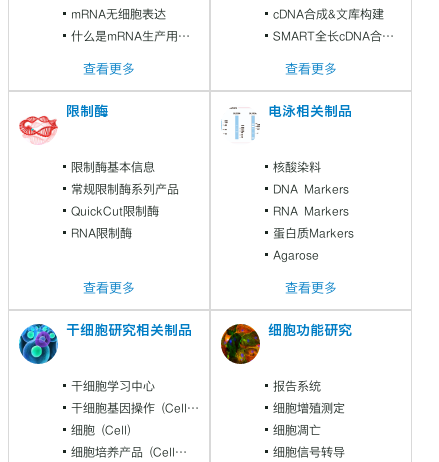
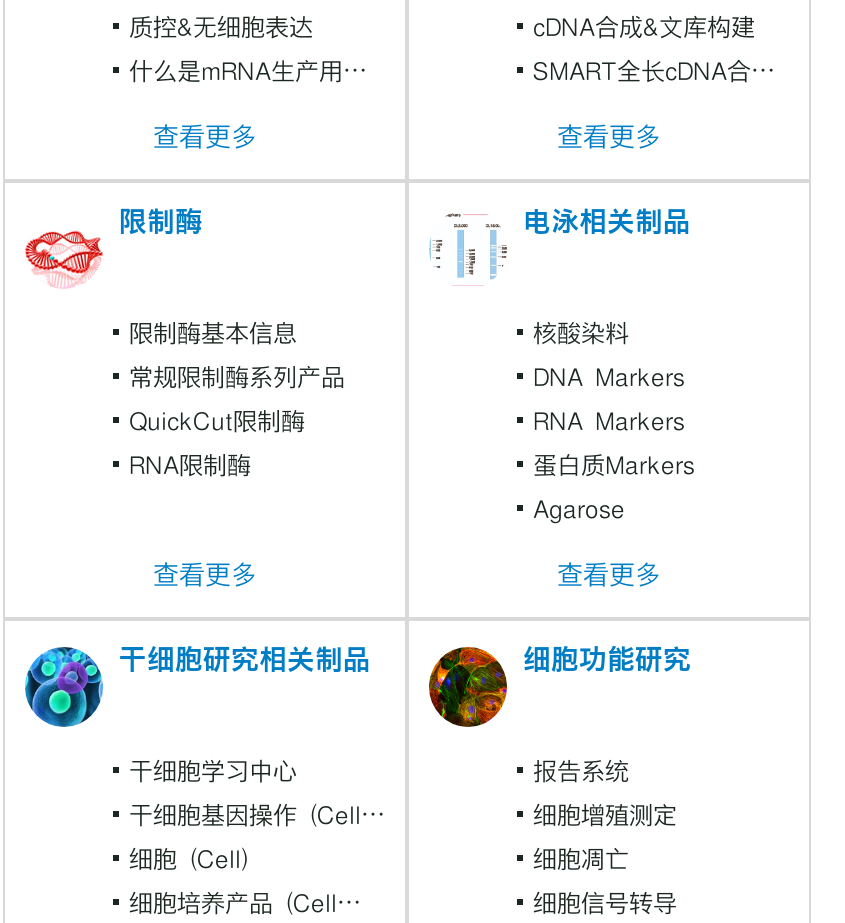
[71,5,166,20] mRNA无细胞表达 -> [129,10,313,40] 质控&无细胞表达

